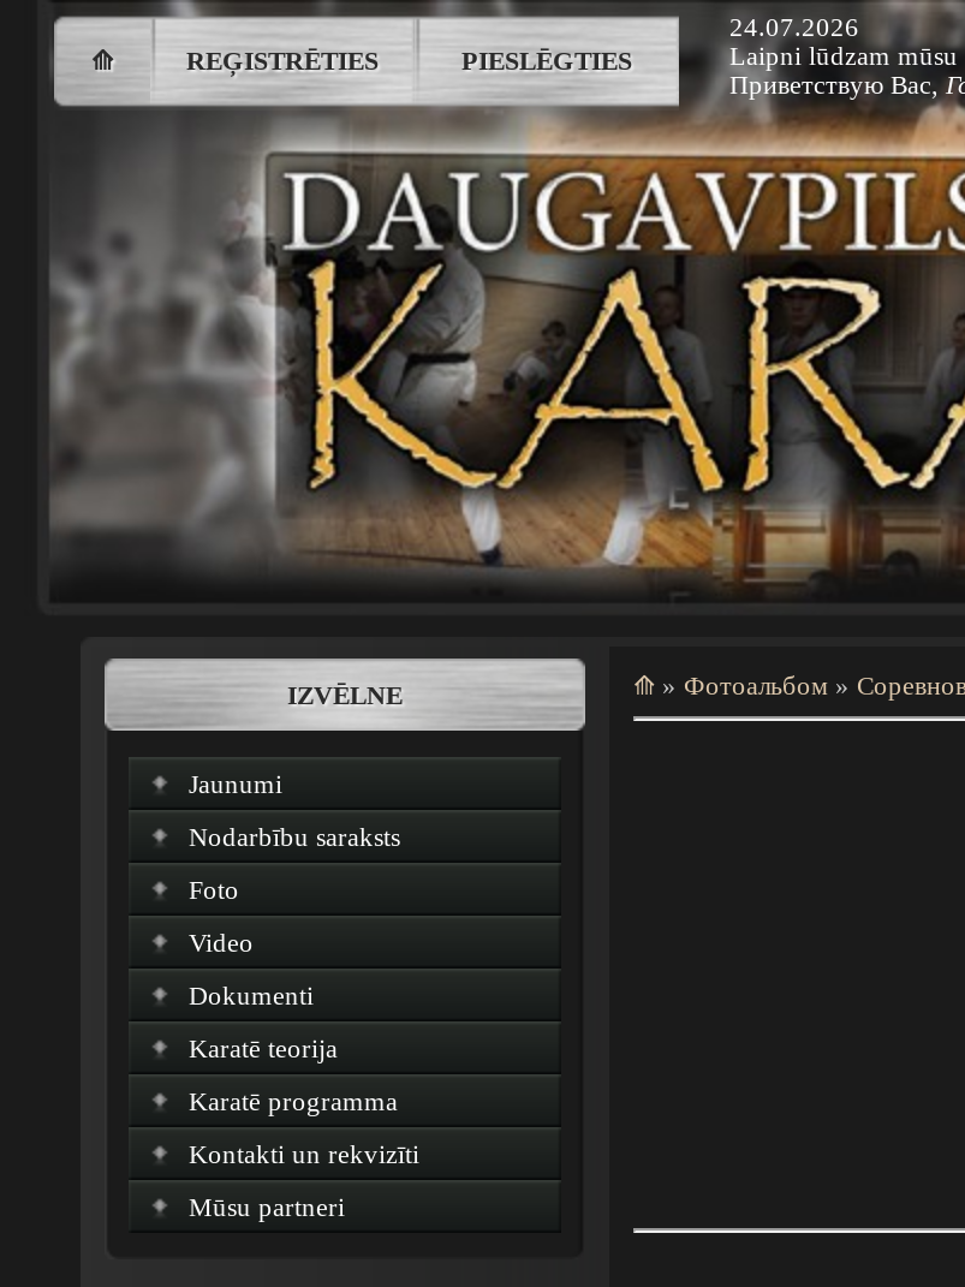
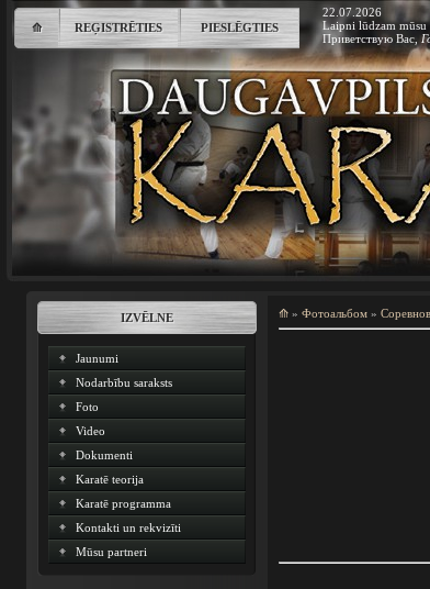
[729,12,859,41] 24.07.2026 -> [322,5,382,19] 22.07.2026

